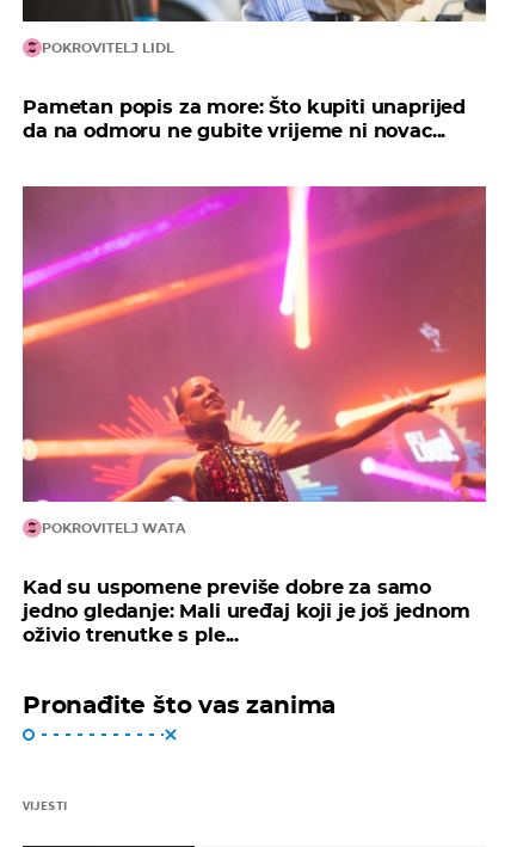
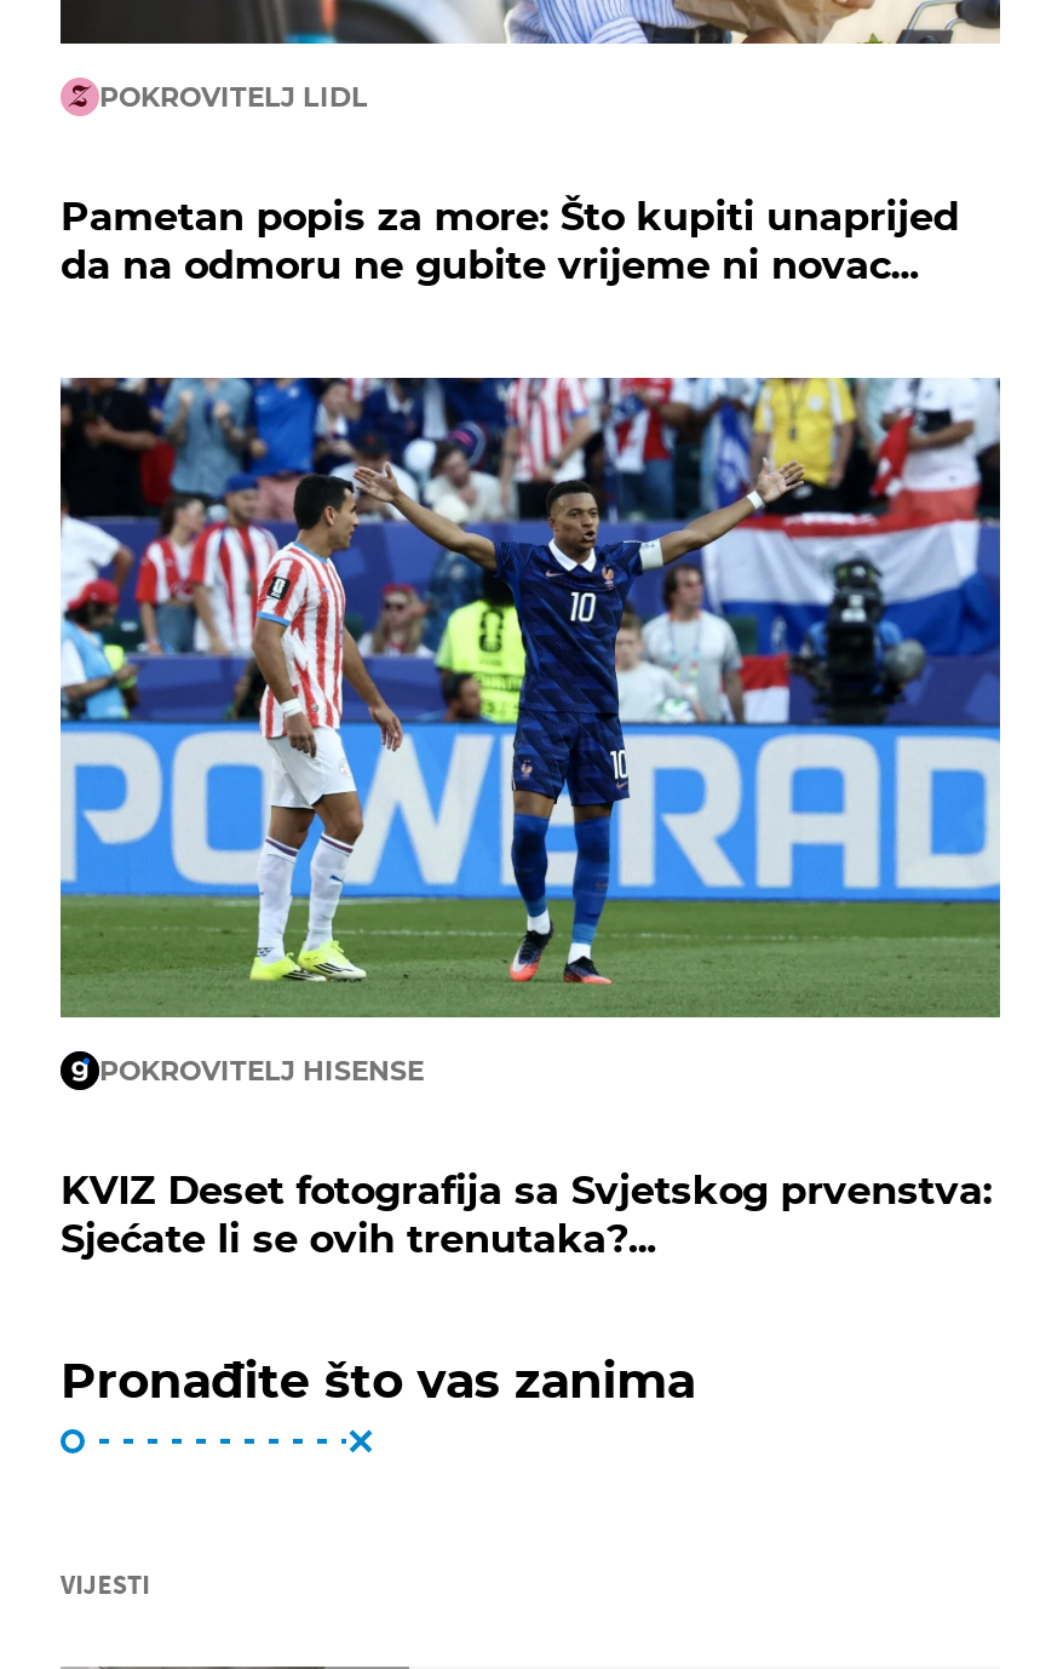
[21,185,487,536] [image] | POKROVITELJ WATA -> [58,375,1002,1088] [image] | POKROVITELJ HISENSE
[23,576,470,646] Kad su uspomene previše dobre za samo | jedno gledanje: Mali uređaj koji je još jednom | oživio trenutke s ple... -> [61,1168,992,1262] KVIZ Deset fotografija sa Svjetskog prvenstva: | Sjećate li se ovih trenutaka?...

